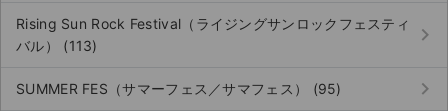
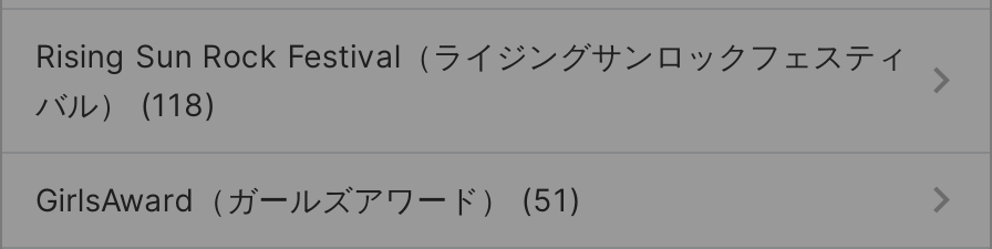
[16,37,98,54] バル） (113) -> [35,86,216,123] バル） (118)
[16,80,342,97] SUMMER FES（サマーフェス／サマフェス） (95) -> [35,181,581,218] GirlsAward（ガールズアワード） (51)

